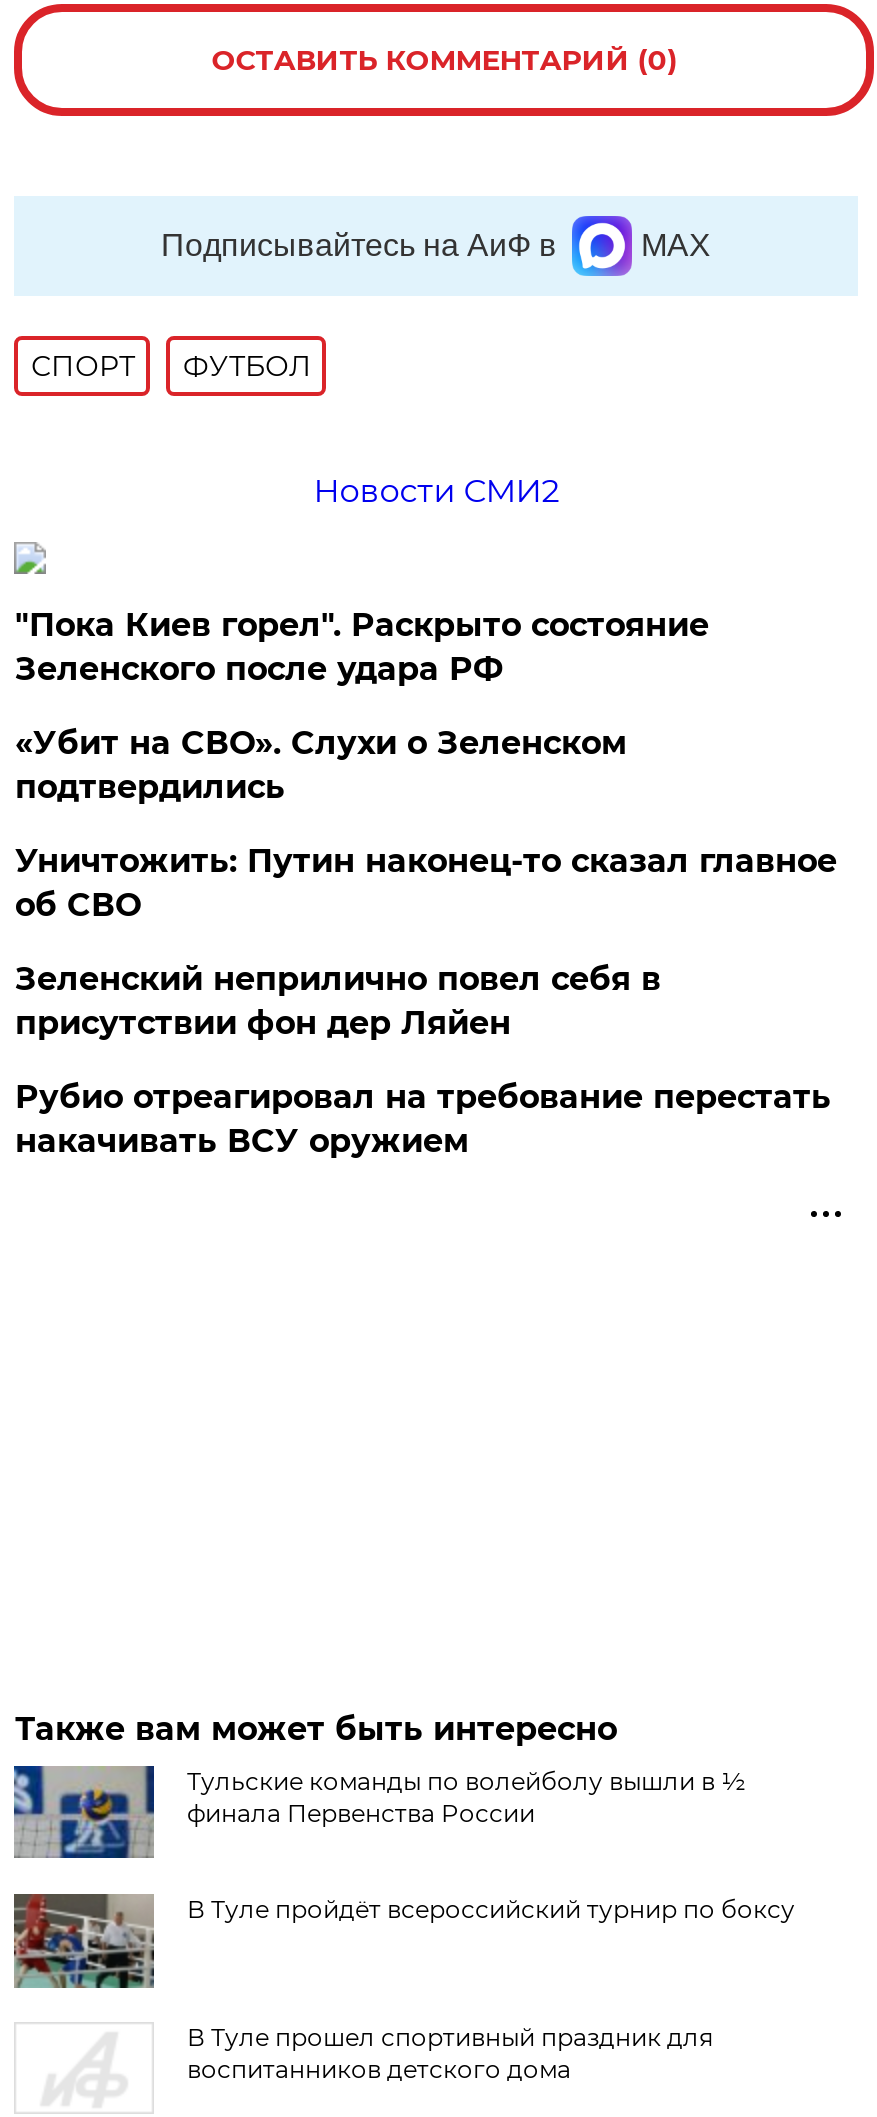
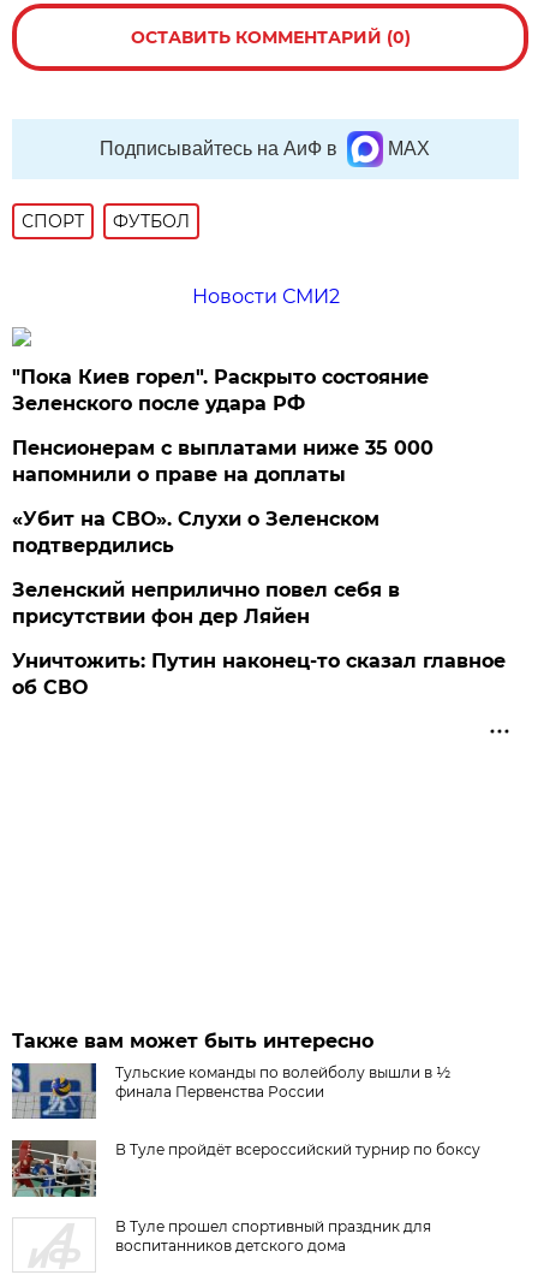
none -> [12,437,434,486] Пенсионерам с выплатами ниже 35 000 | напомнили о праве на доплаты
moved [15,724,627,806] -> [12,508,380,557]: «Убит на СВО». Слухи о Зеленском | подтвердились
moved [15,842,837,924] -> [12,650,506,699]: Уничтожить: Путин наконец-то сказал главное | об СВО
[15,1078,831,1160] Рубио отреагировал на требование перестать | накачивать ВСУ оружием -> none

